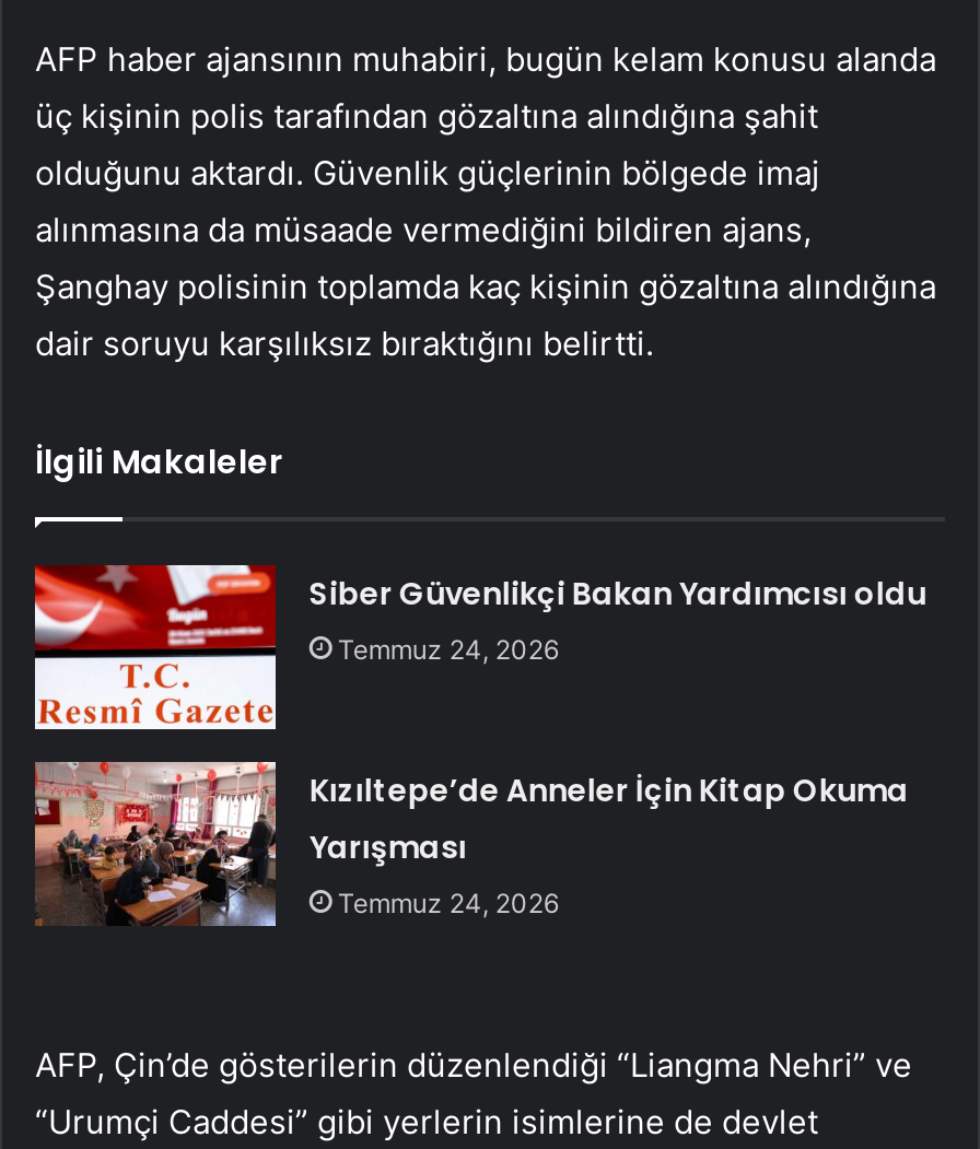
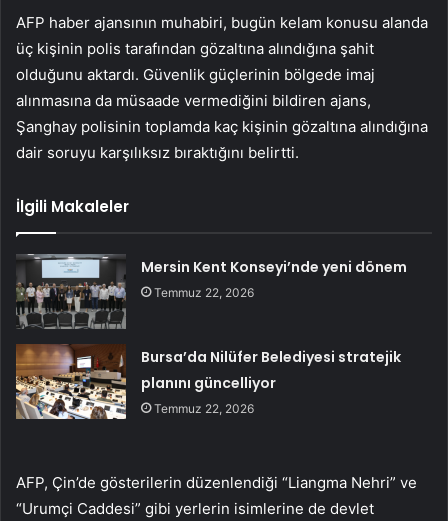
[33,563,926,731] [image] | Siber Güvenlikçi Bakan Yardımcısı oldu | Temmuz 24, 2026 -> [16,253,407,329] [image] | Mersin Kent Konseyi’nde yeni dönem | Temmuz 22, 2026
[35,760,908,926] [image] | Kızıltepe’de Anneler İçin Kitap Okuma | Yarışması | Temmuz 24, 2026 -> [15,344,401,420] [image] | Bursa’da Nilüfer Belediyesi stratejik | planını güncelliyor | Temmuz 22, 2026

